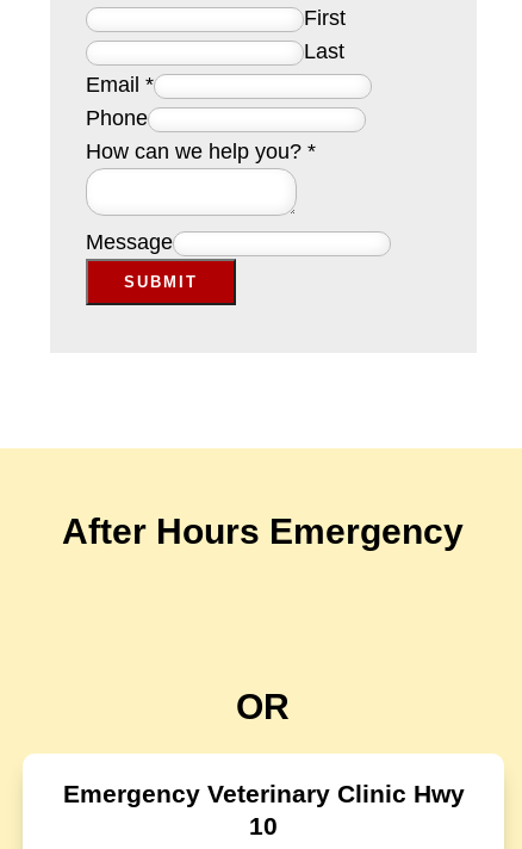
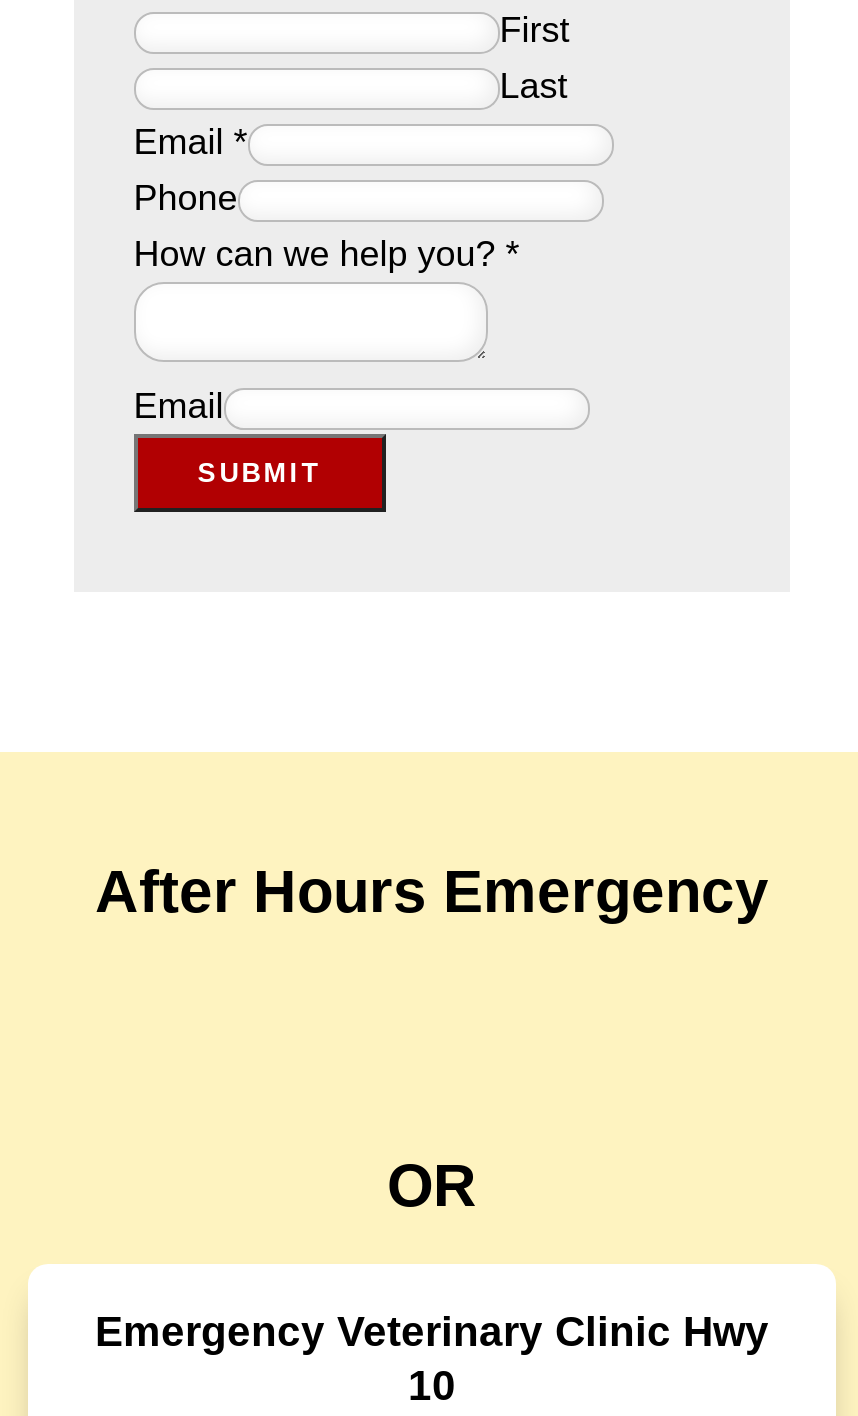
[86,230,173,253] Message -> [134,385,224,425] Email

